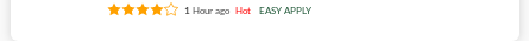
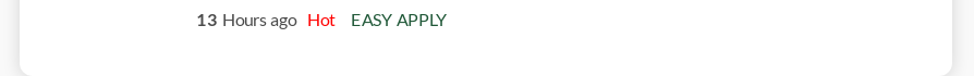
[184,5,311,16] 1 Hour ago Hot EASY APPLY -> [196,9,447,30] 13 Hours ago Hot EASY APPLY

